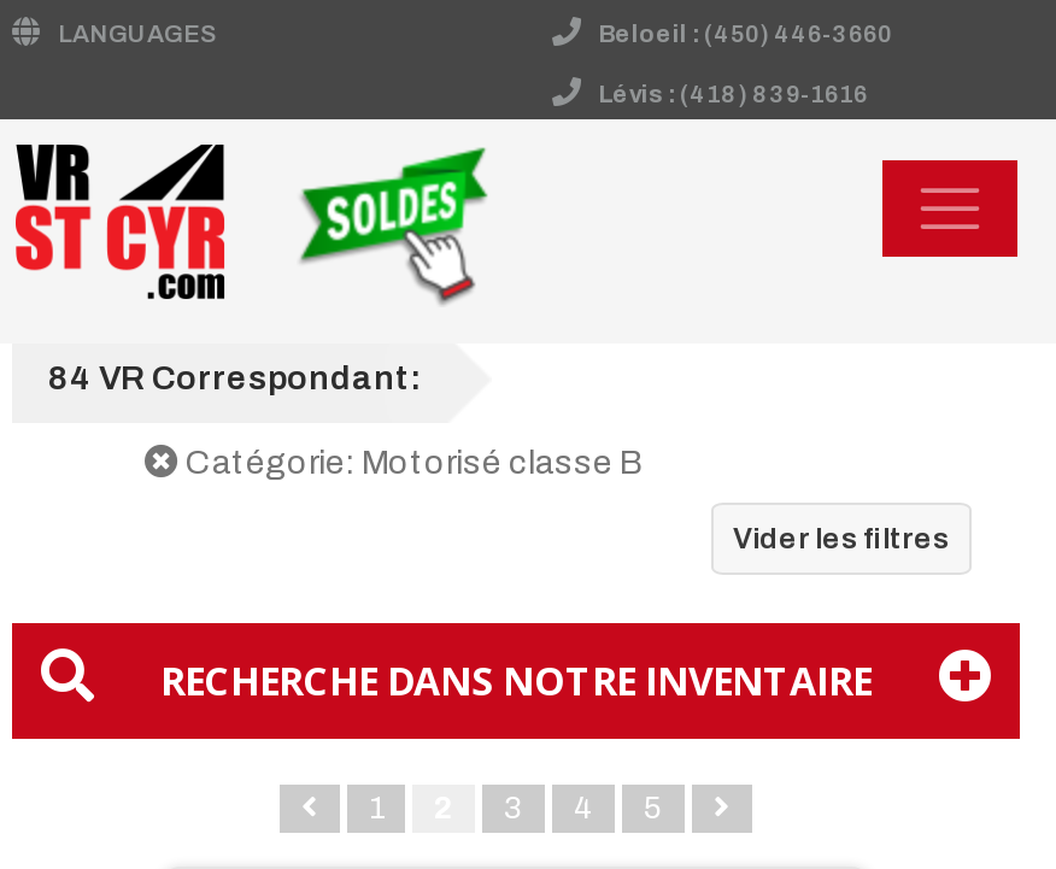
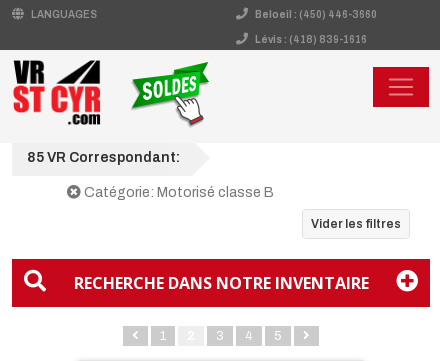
[48,360,420,397] 84 VR Correspondant: -> [27,150,180,165] 85 VR Correspondant:

